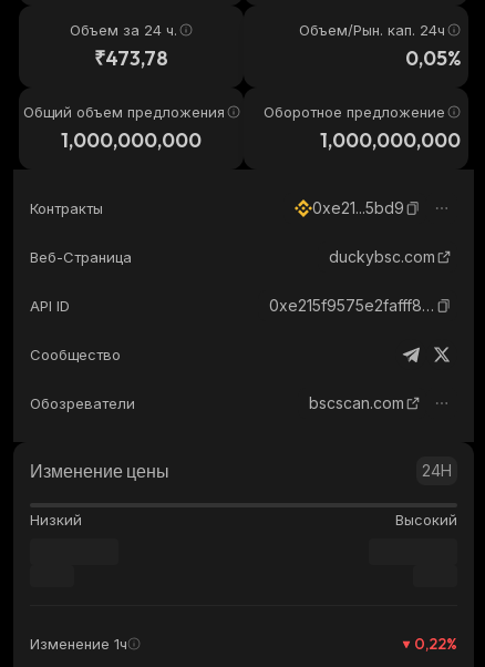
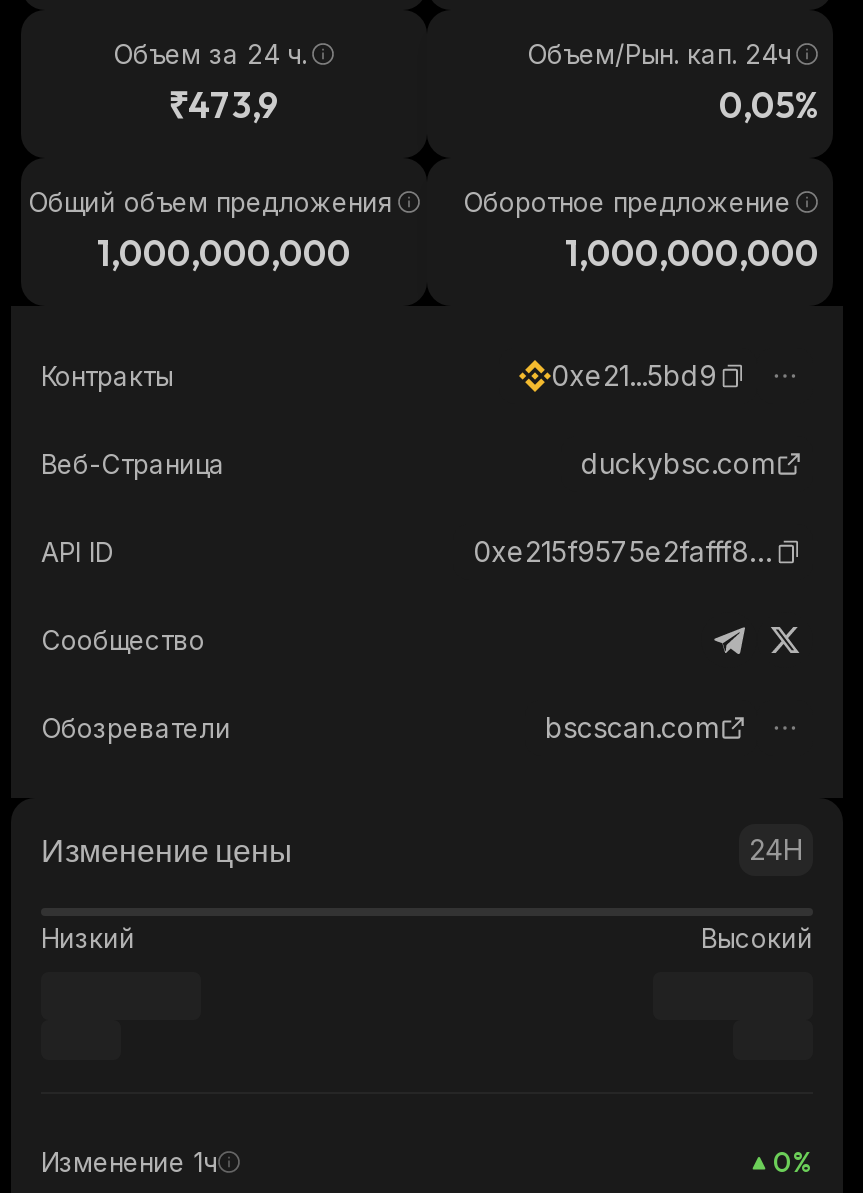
[94,45,168,71] ₹473,78 -> [168,82,280,128] ₹473,9
[414,634,457,654] 0,22% -> [773,1144,813,1180] 0%

